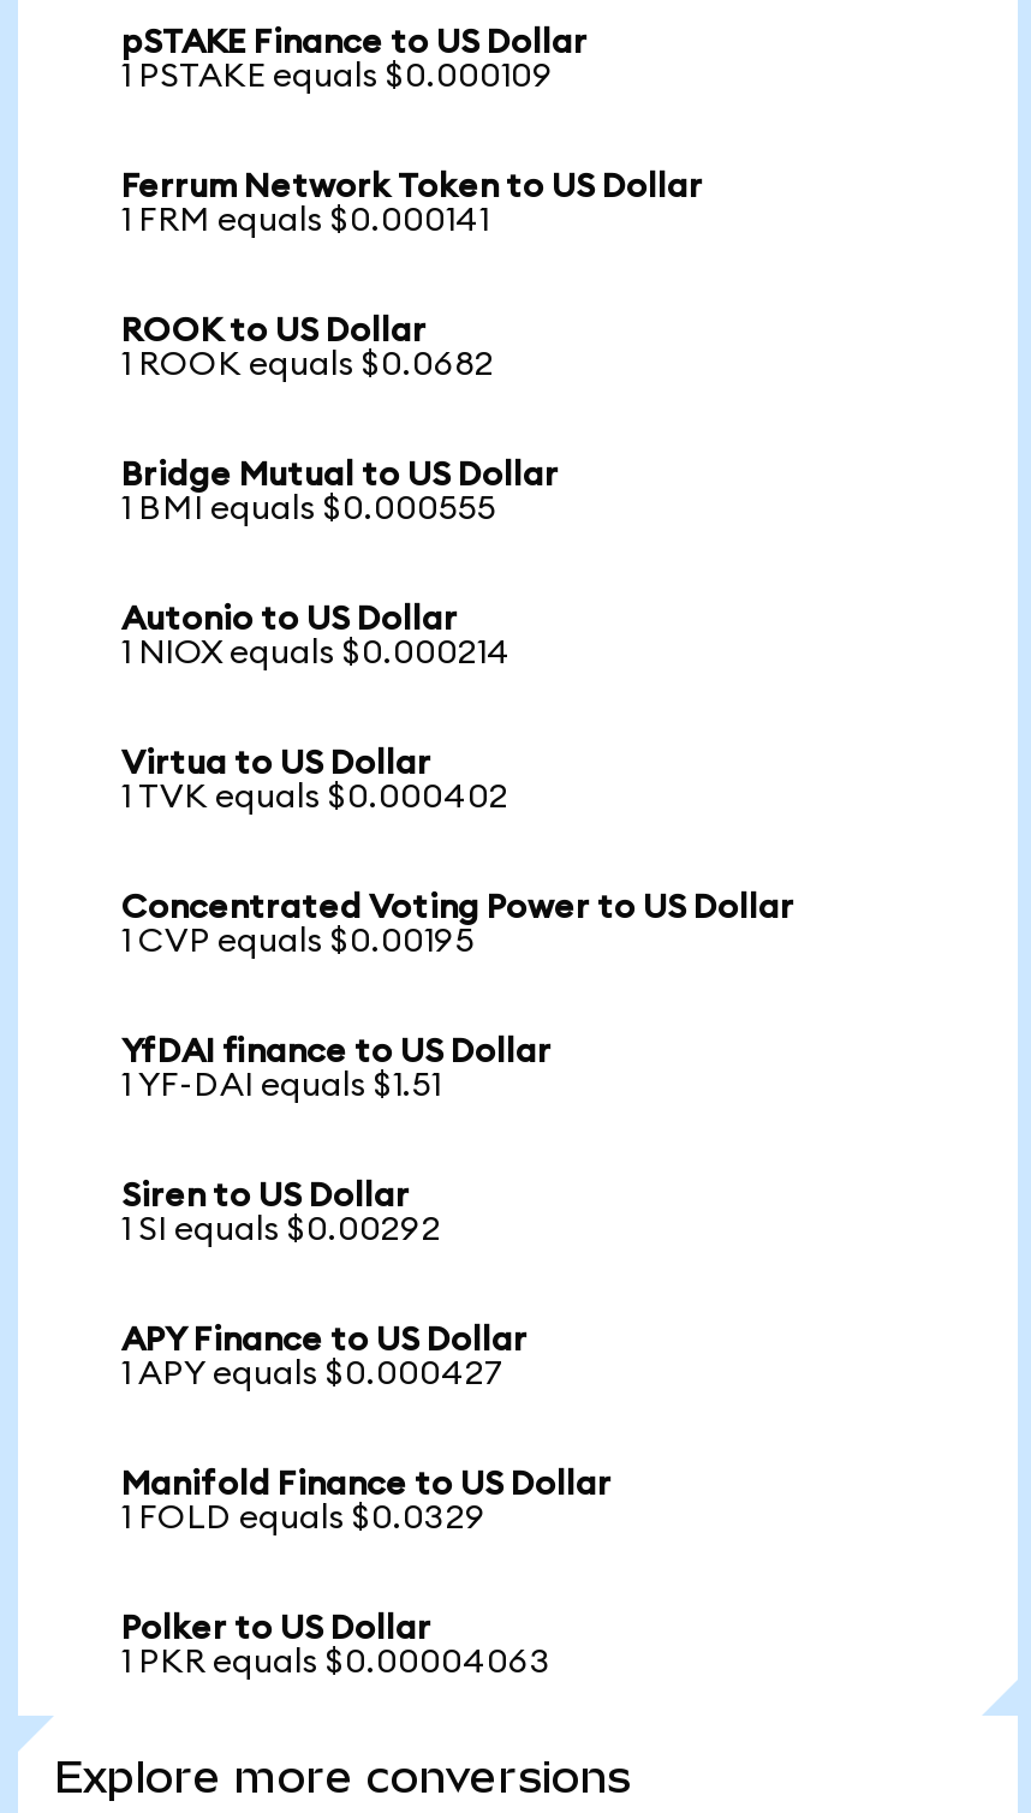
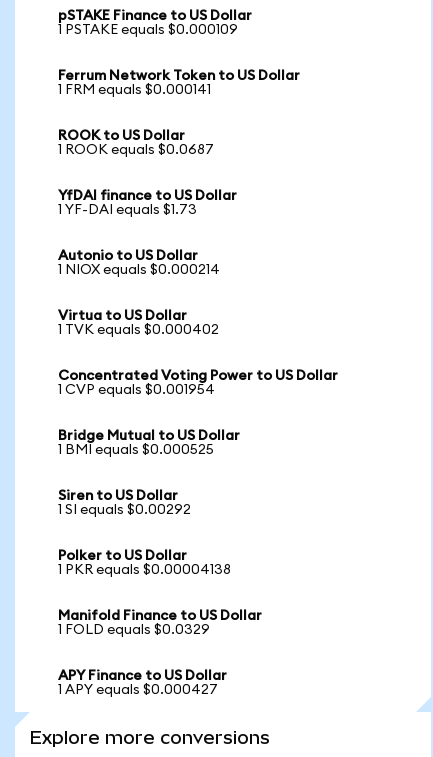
[121,348,494,382] 1 ROOK equals $0.0682 -> [58,143,214,157] 1 ROOK equals $0.0687
moved [121,459,559,493] -> [58,429,240,443]: Bridge Mutual to US Dollar
[121,493,496,526] 1 BMI equals $0.000555 -> [58,203,197,217] 1 YF-DAI equals $1.73
[121,925,475,959] 1 CVP equals $0.00195 -> [58,383,215,397] 1 CVP equals $0.001954
moved [121,1036,552,1069] -> [58,189,237,203]: YfDAI finance to US Dollar
[121,1069,441,1103] 1 YF-DAI equals $1.51 -> [58,443,214,457] 1 BMI equals $0.000525
none -> [58,563,231,577] 1 PKR equals $0.00004138
moved [121,1324,528,1391] -> [58,669,227,697]: APY Finance to US Dollar | 1 APY equals $0.000427
moved [121,1612,431,1646] -> [58,549,187,563]: Polker to US Dollar
[121,1646,552,1680] 1 PKR equals $0.00004063 -> none

